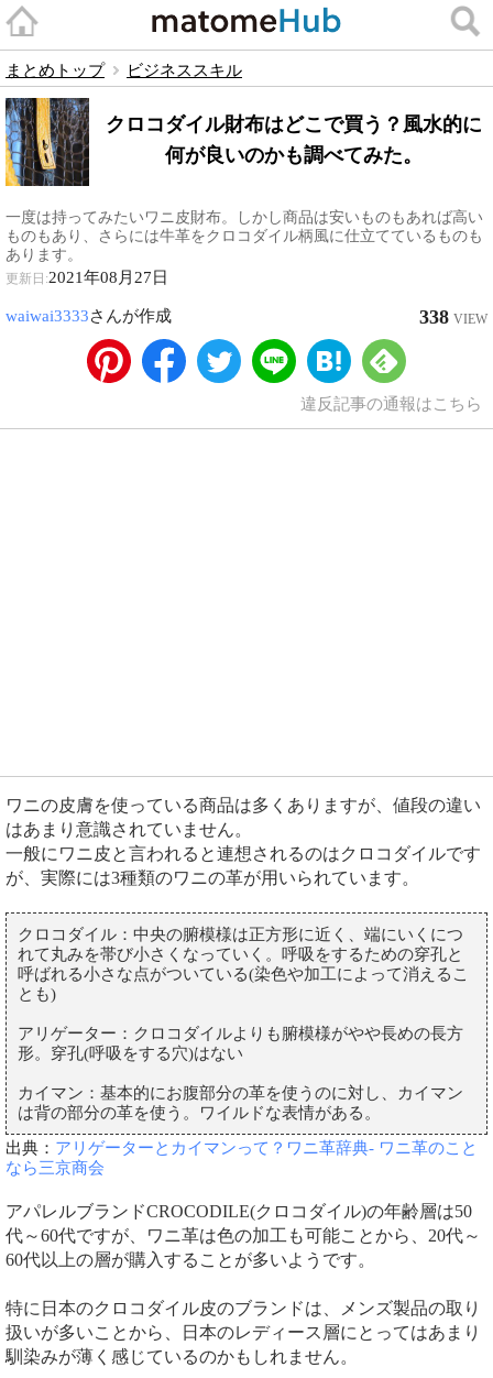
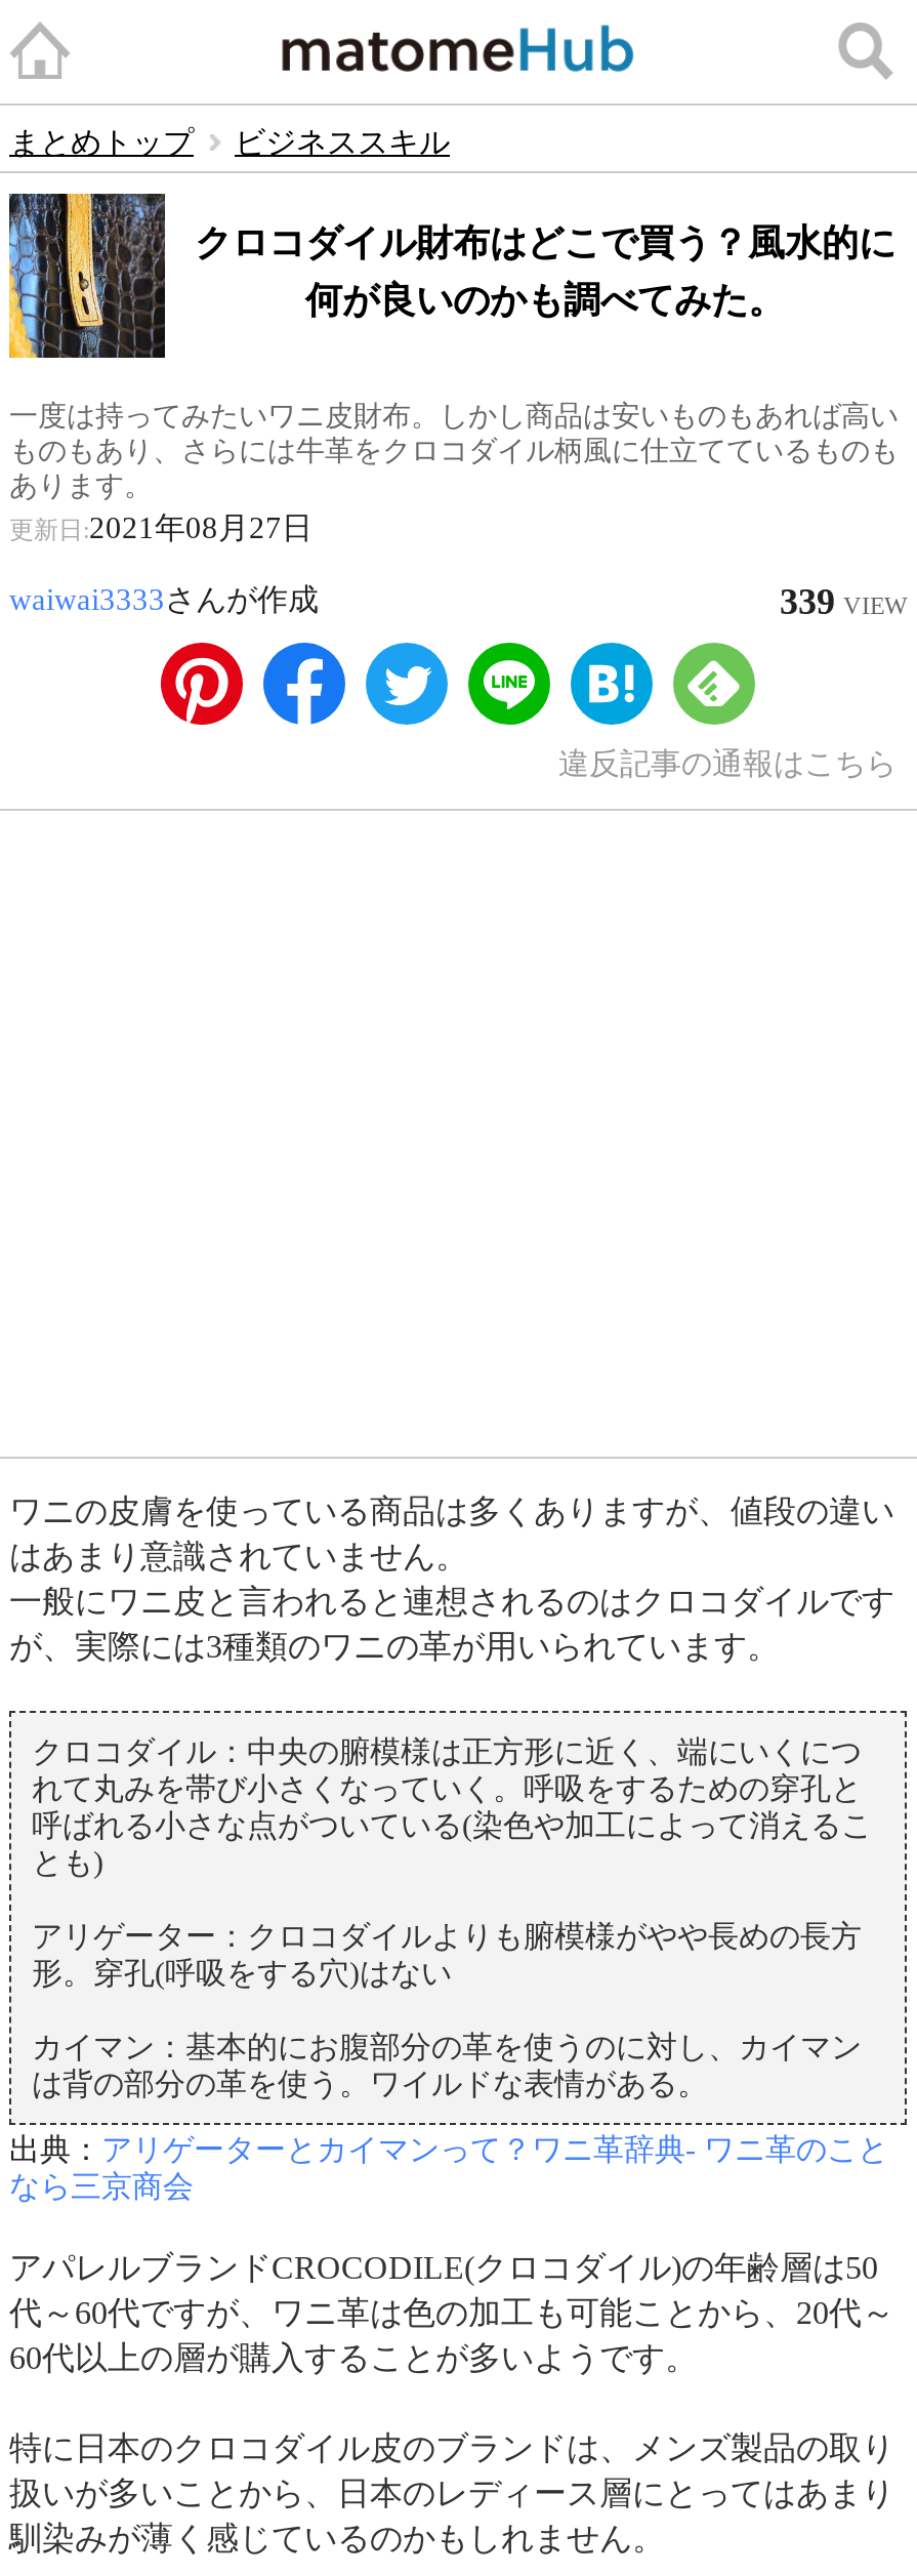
[419,306,487,328] 338 VIEW -> [780,581,907,622] 339 VIEW

